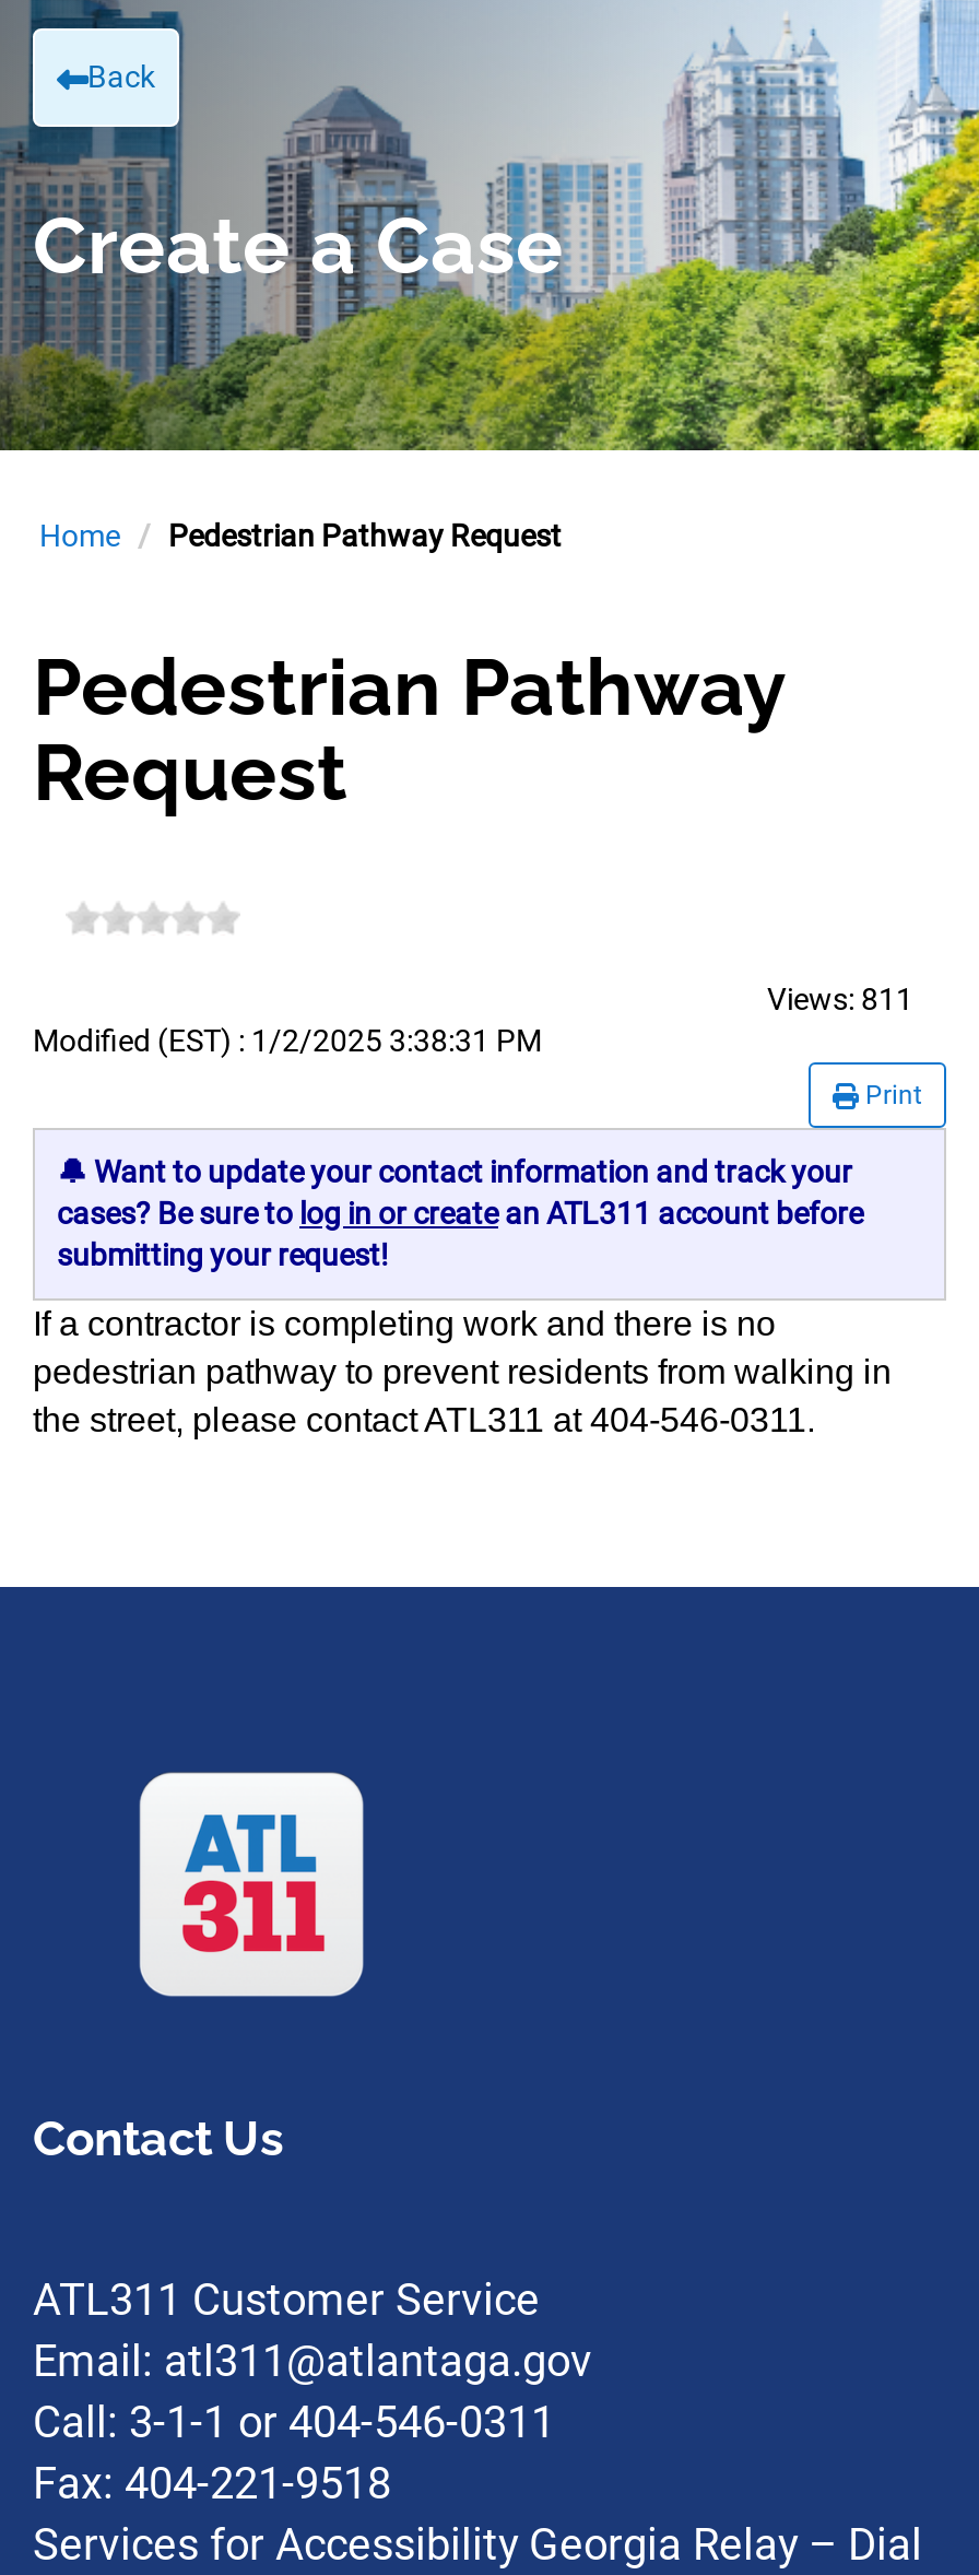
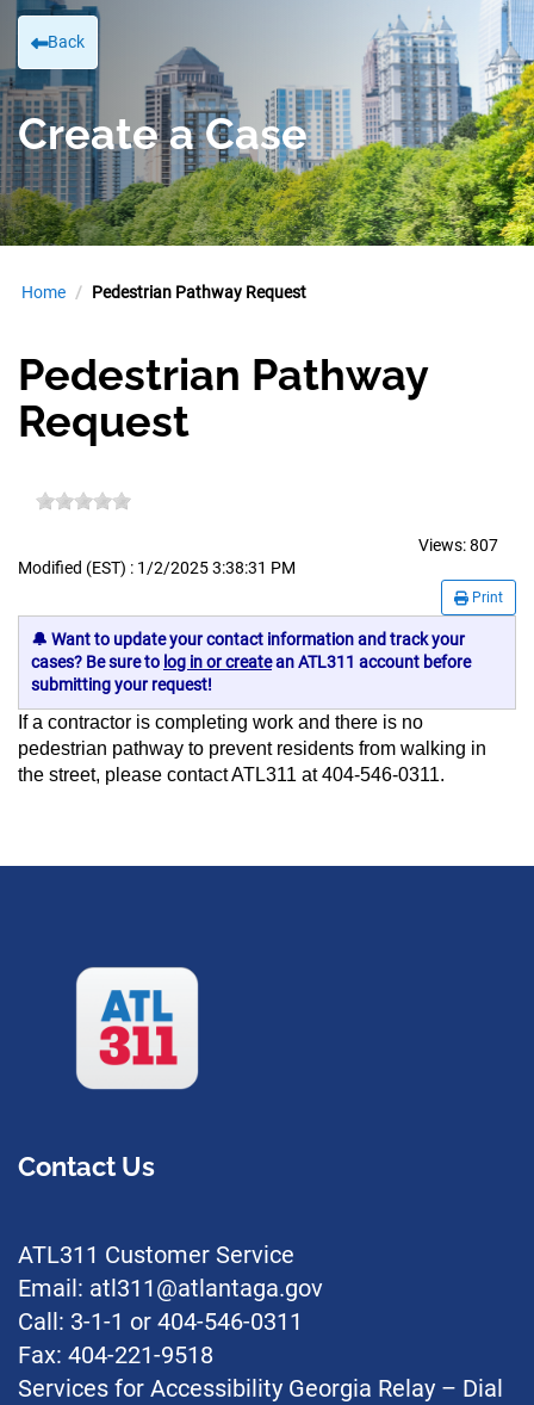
[767,981,913,1016] Views: 811 -> [418,536,498,555] Views: 807

